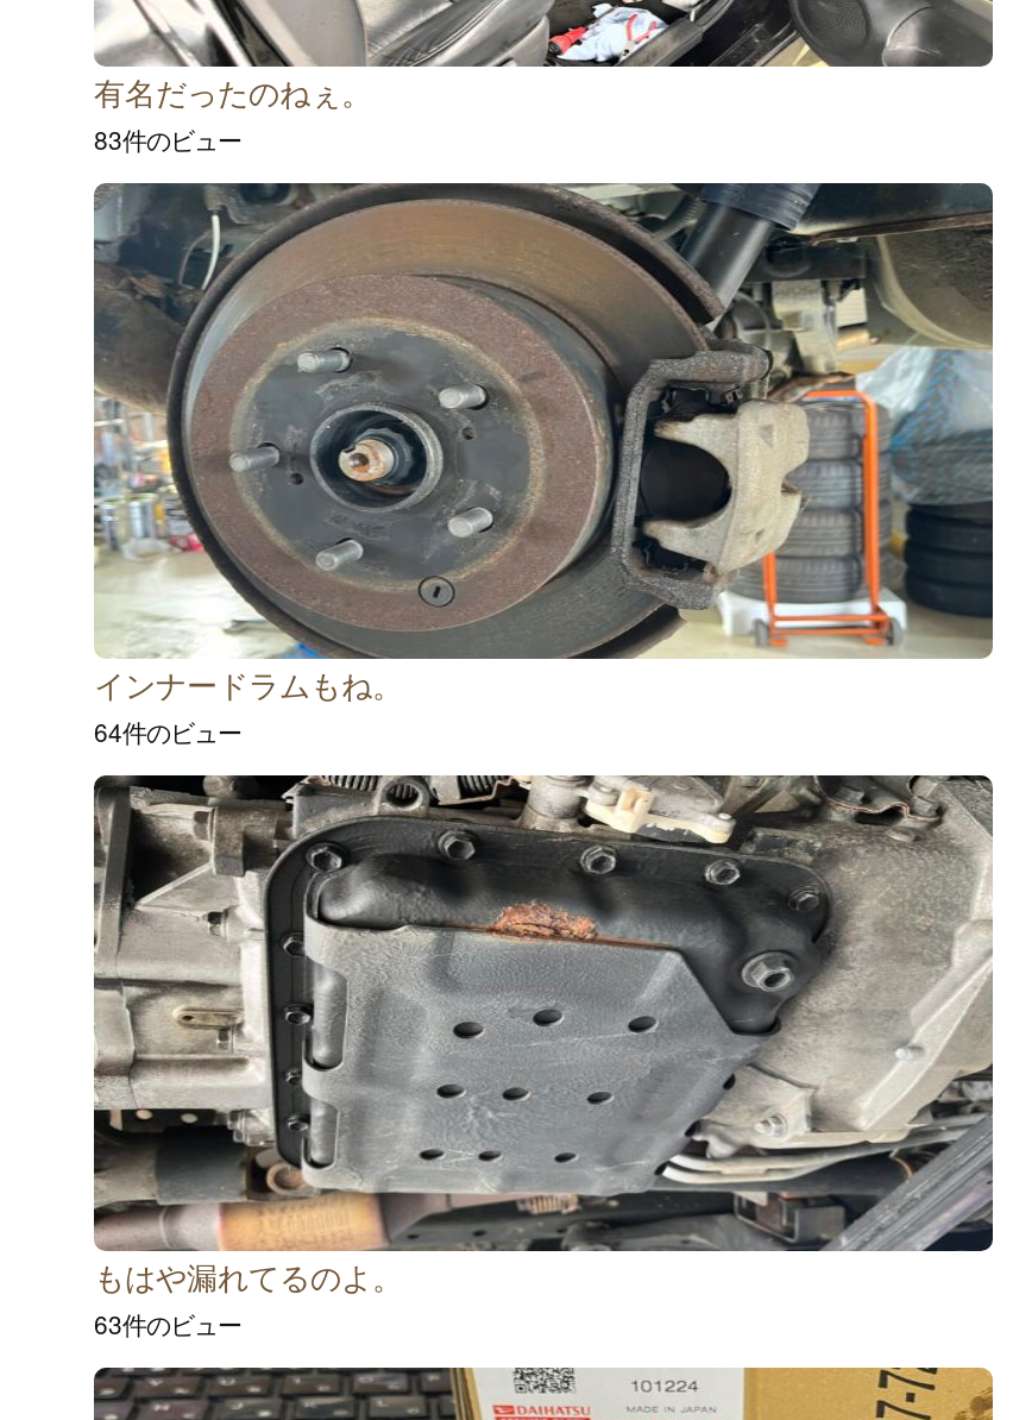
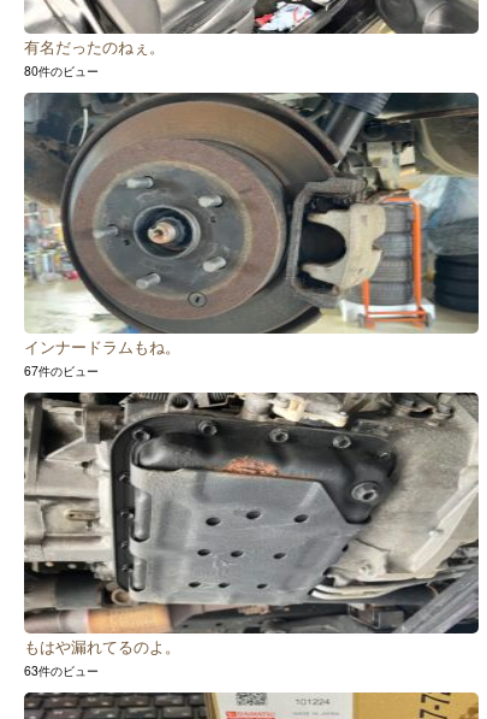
[94,121,241,157] 83件のビュー -> [24,61,99,79] 80件のビュー
[94,714,241,749] 64件のビュー -> [24,361,99,379] 67件のビュー

